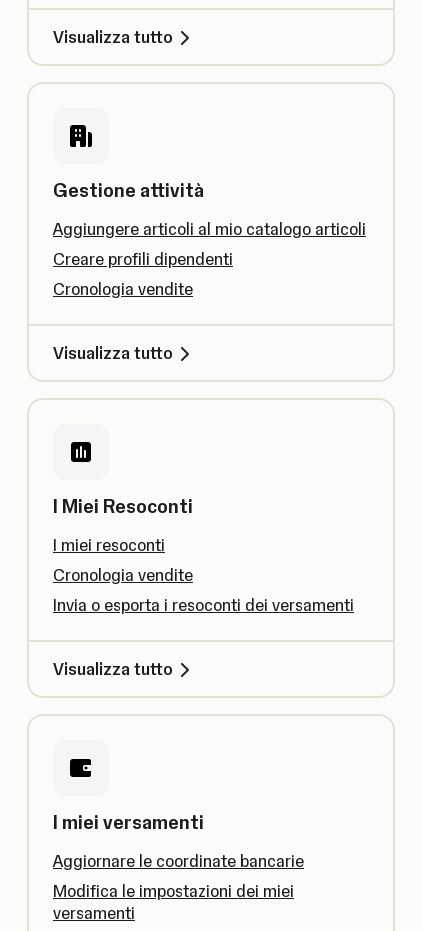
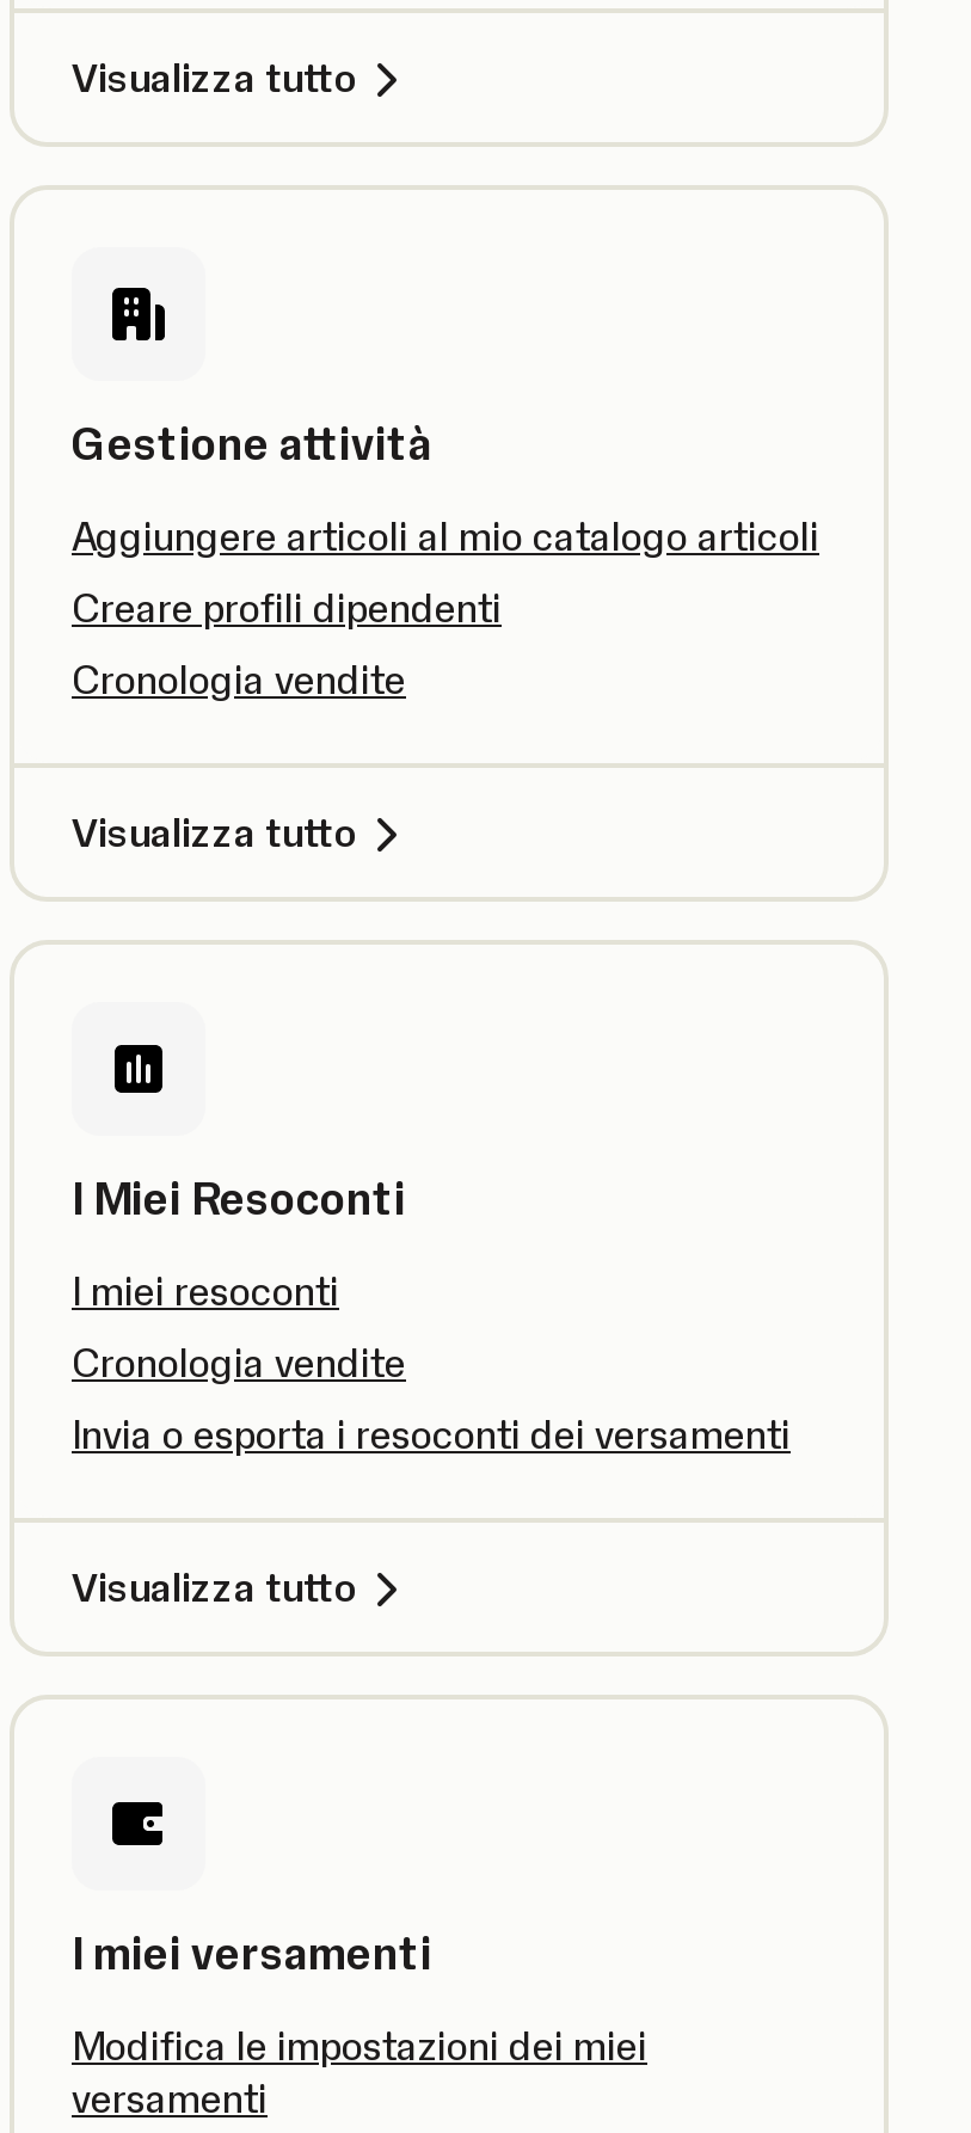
[53,851,304,871] Aggiornare le coordinate bancarie -> none

